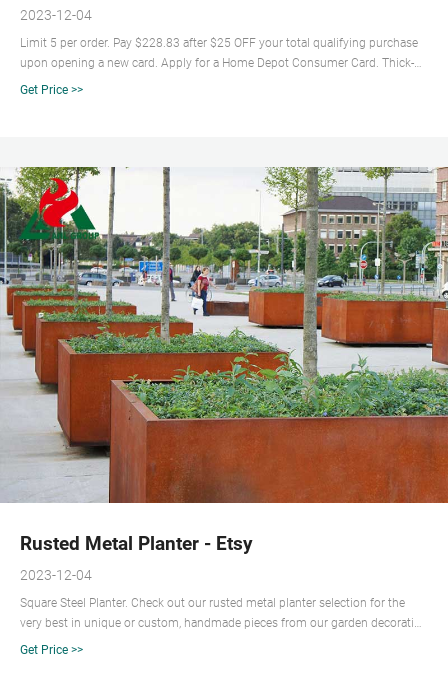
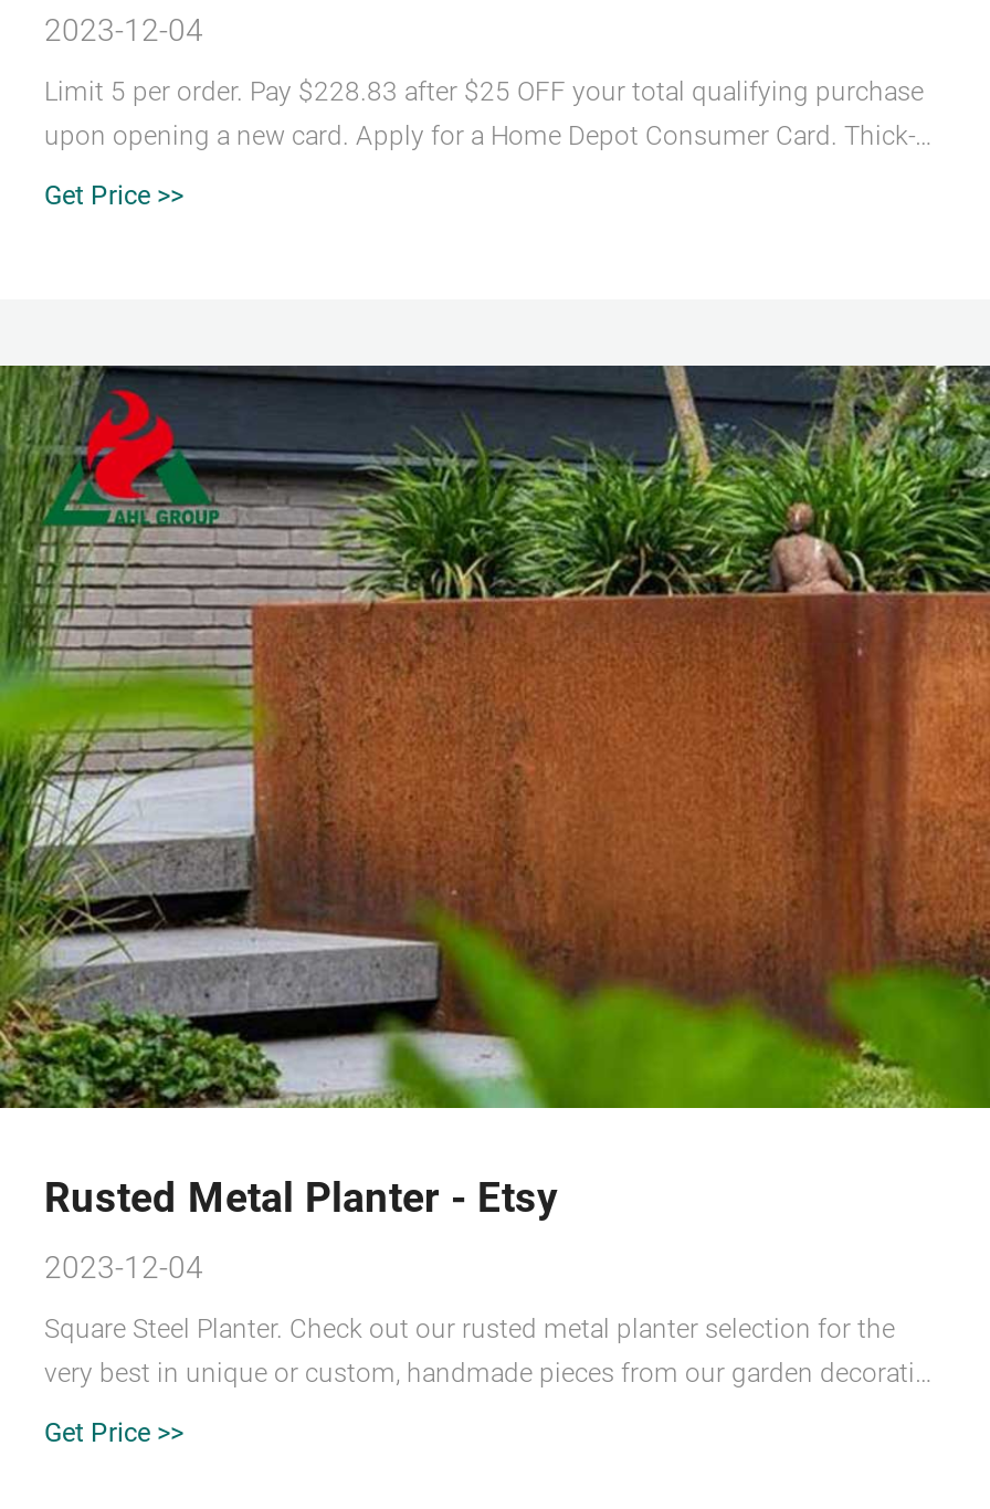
[3,166,445,504] [image] -> [7,363,983,1110] [image]

